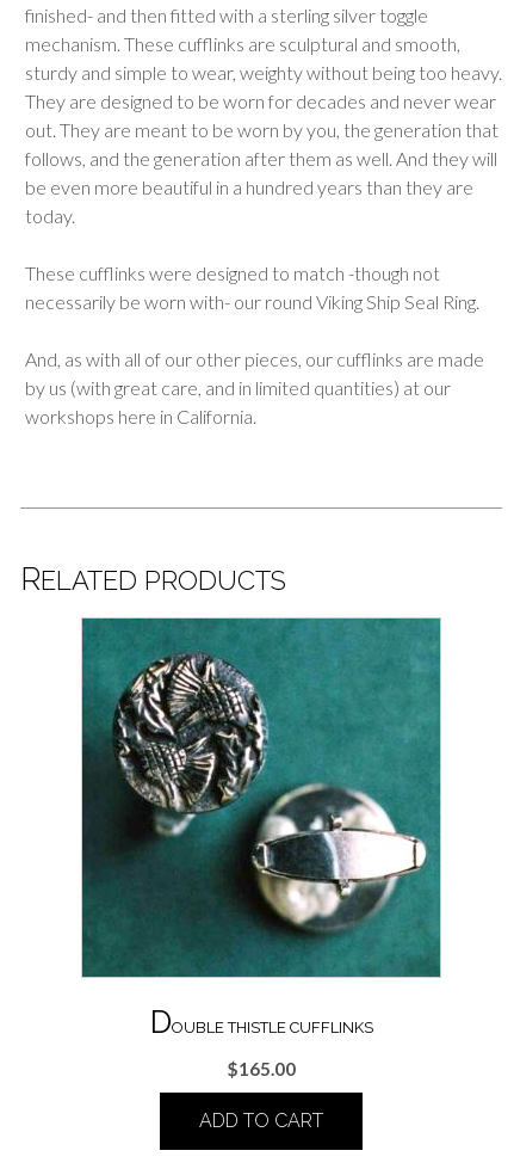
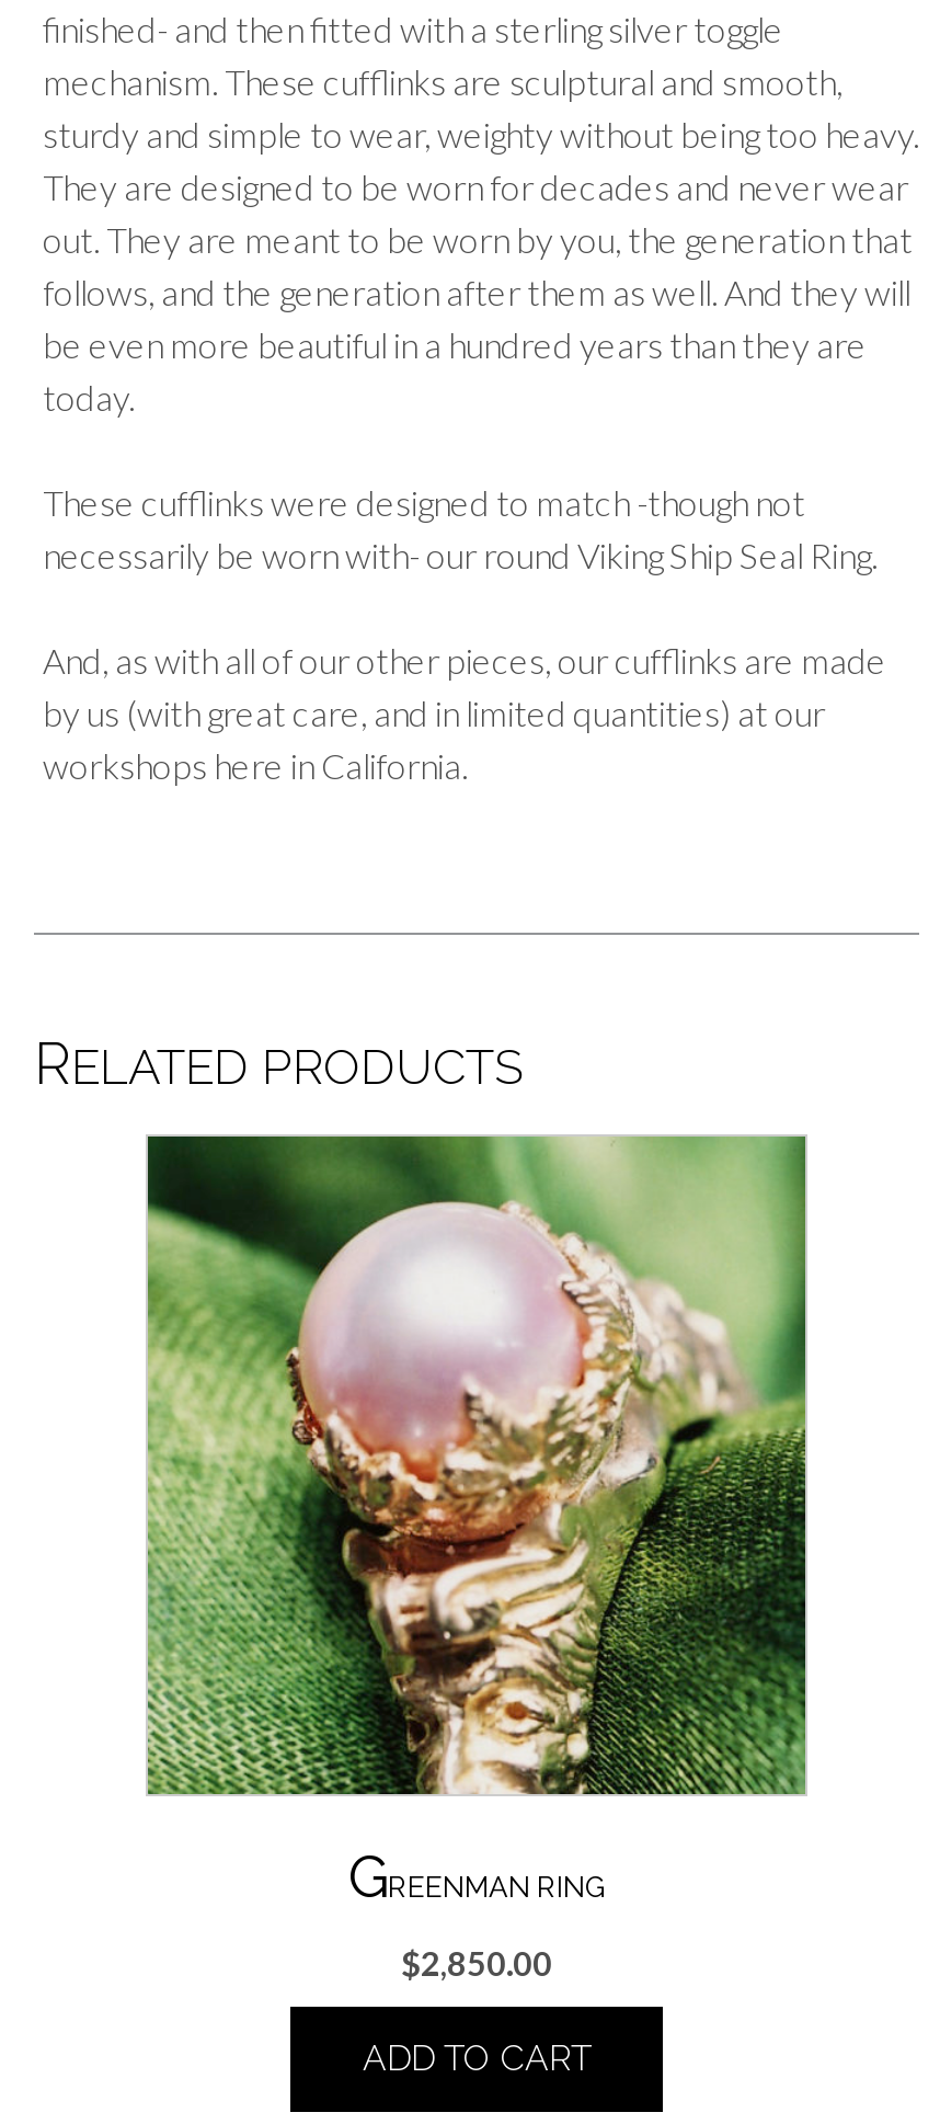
[81,617,441,1041] [image] | DOUBLE THISTLE CUFFLINKS -> [146,1133,807,1910] [image] | GREENMAN RING
[227,1059,295,1080] $165.00 -> [401,1943,552,1983] $2,850.00

